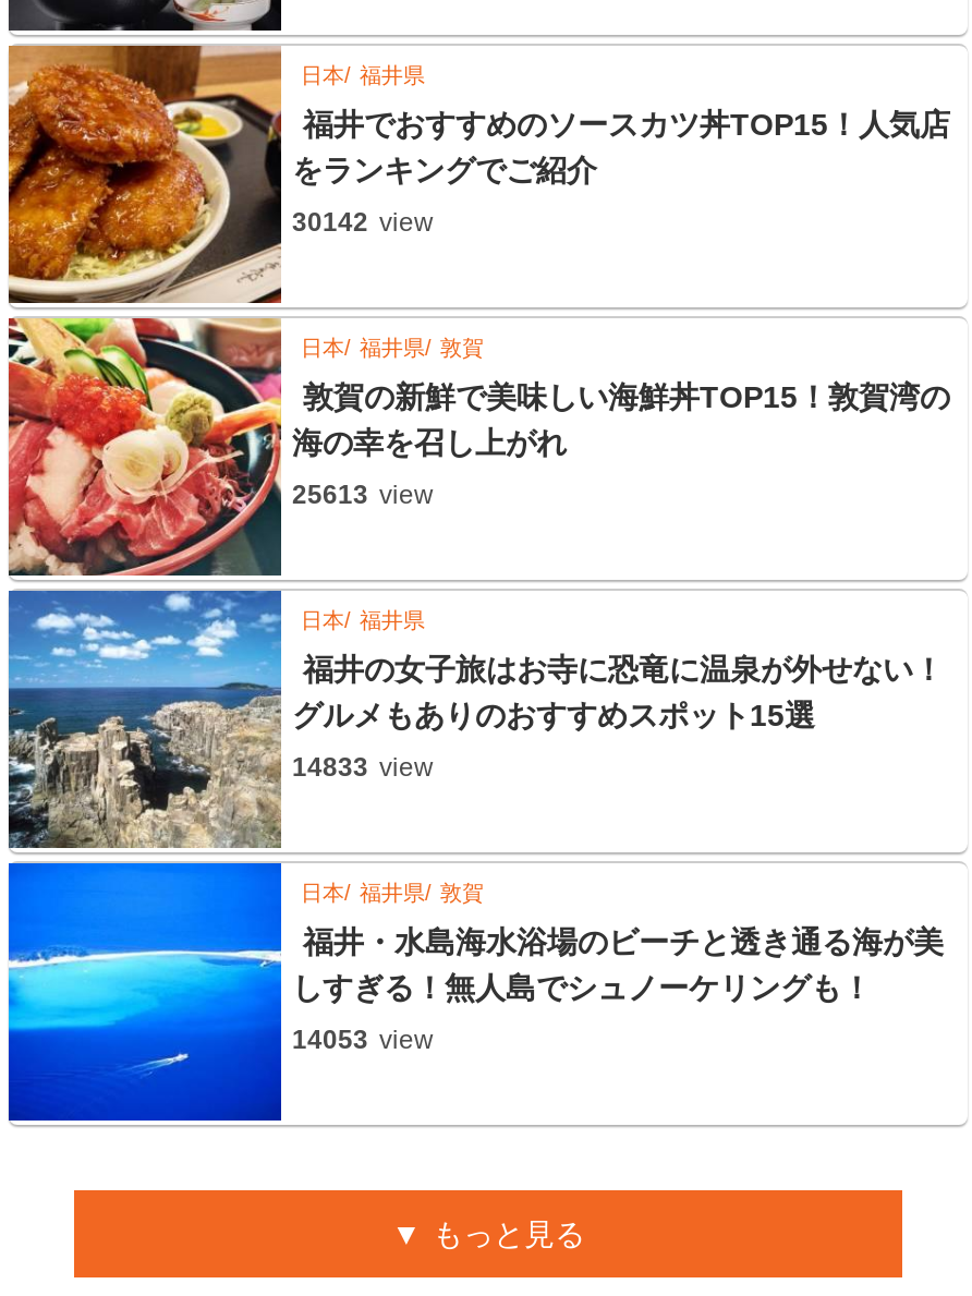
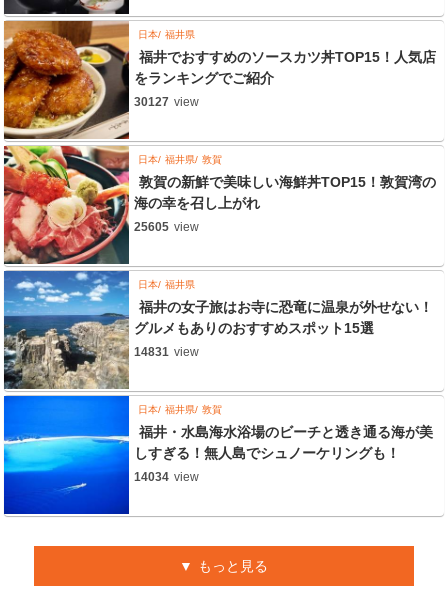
[292,207,434,238] 30142 view -> [134,95,199,109] 30127 view
[292,480,434,510] 25613 view -> [134,220,199,234] 25605 view
[292,752,434,783] 14833 view -> [134,345,199,359] 14831 view
[292,1025,434,1055] 14053 view -> [134,470,199,484] 14034 view

